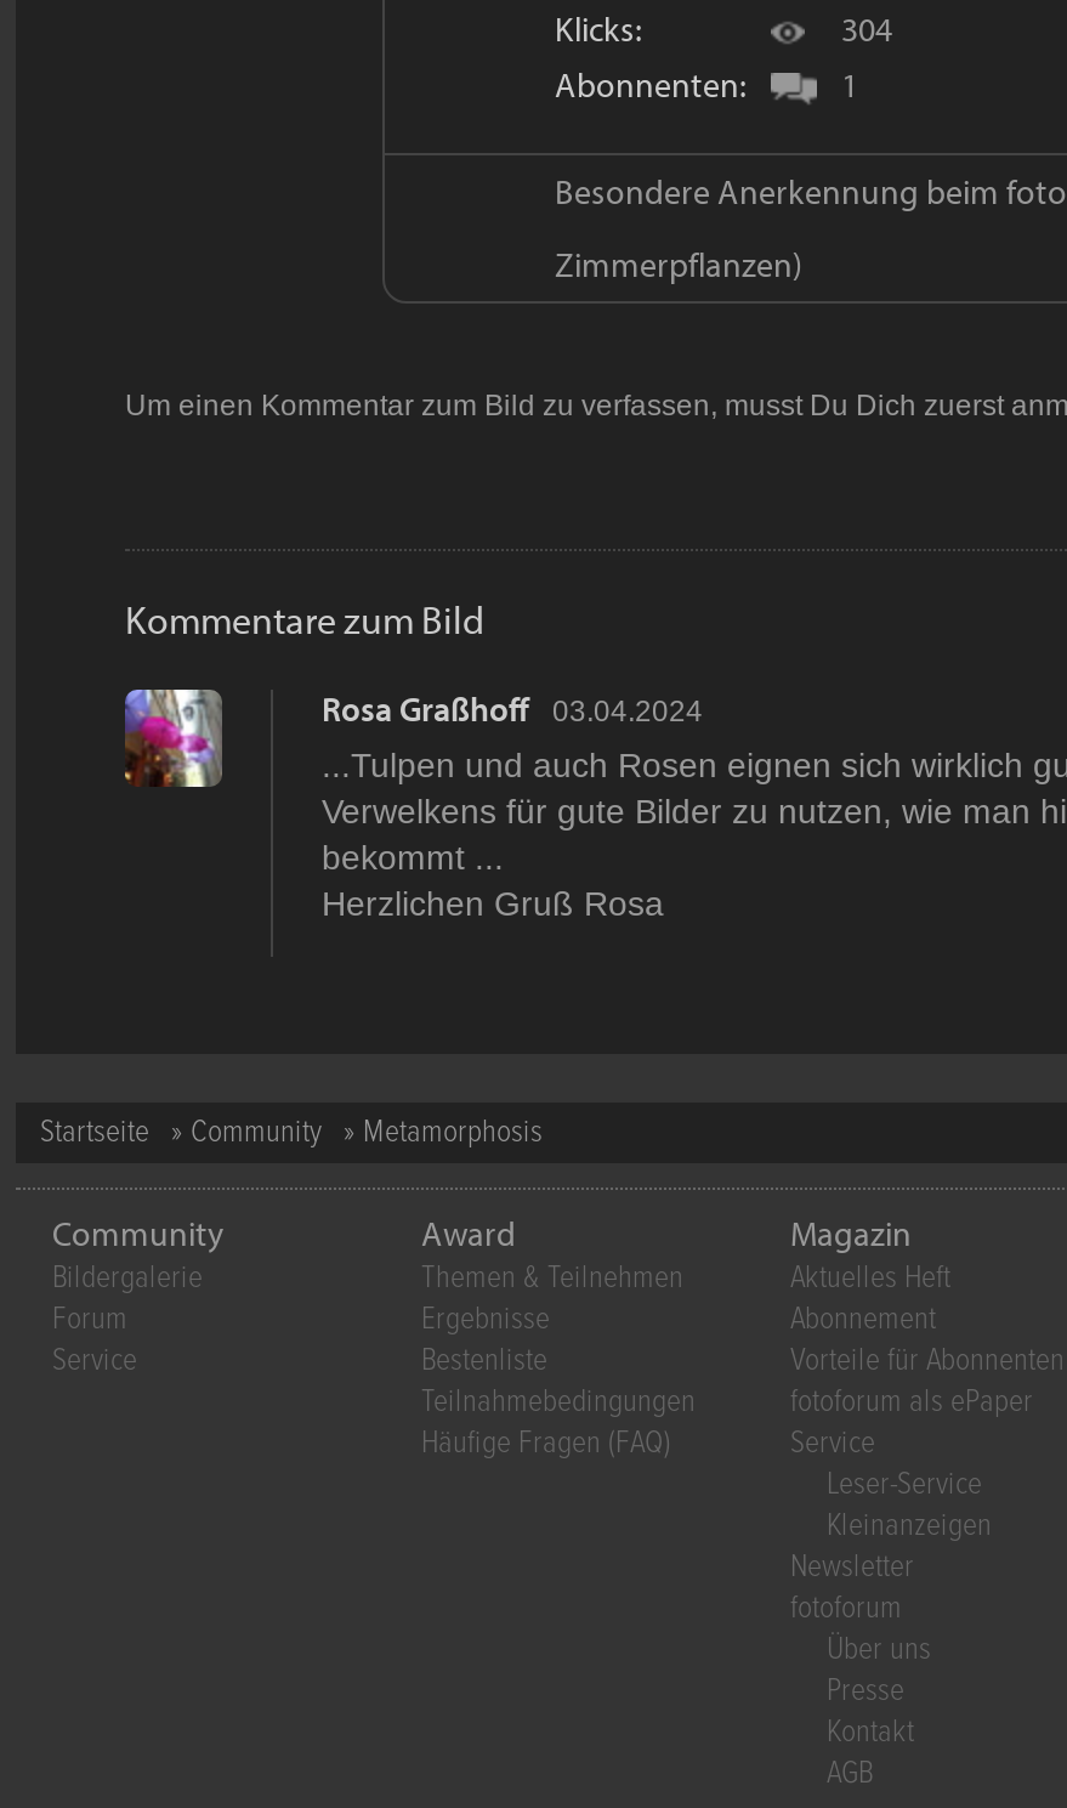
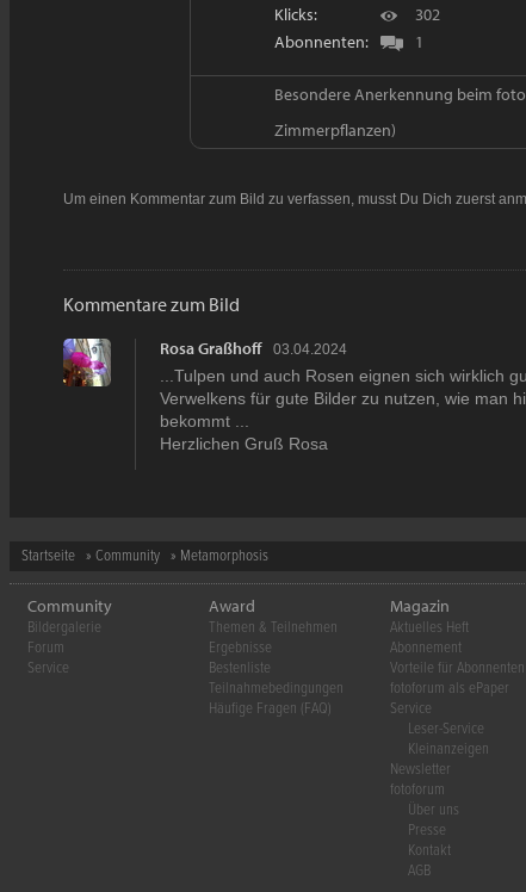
[841,7,892,51] 304 -> [415,4,440,25] 302

